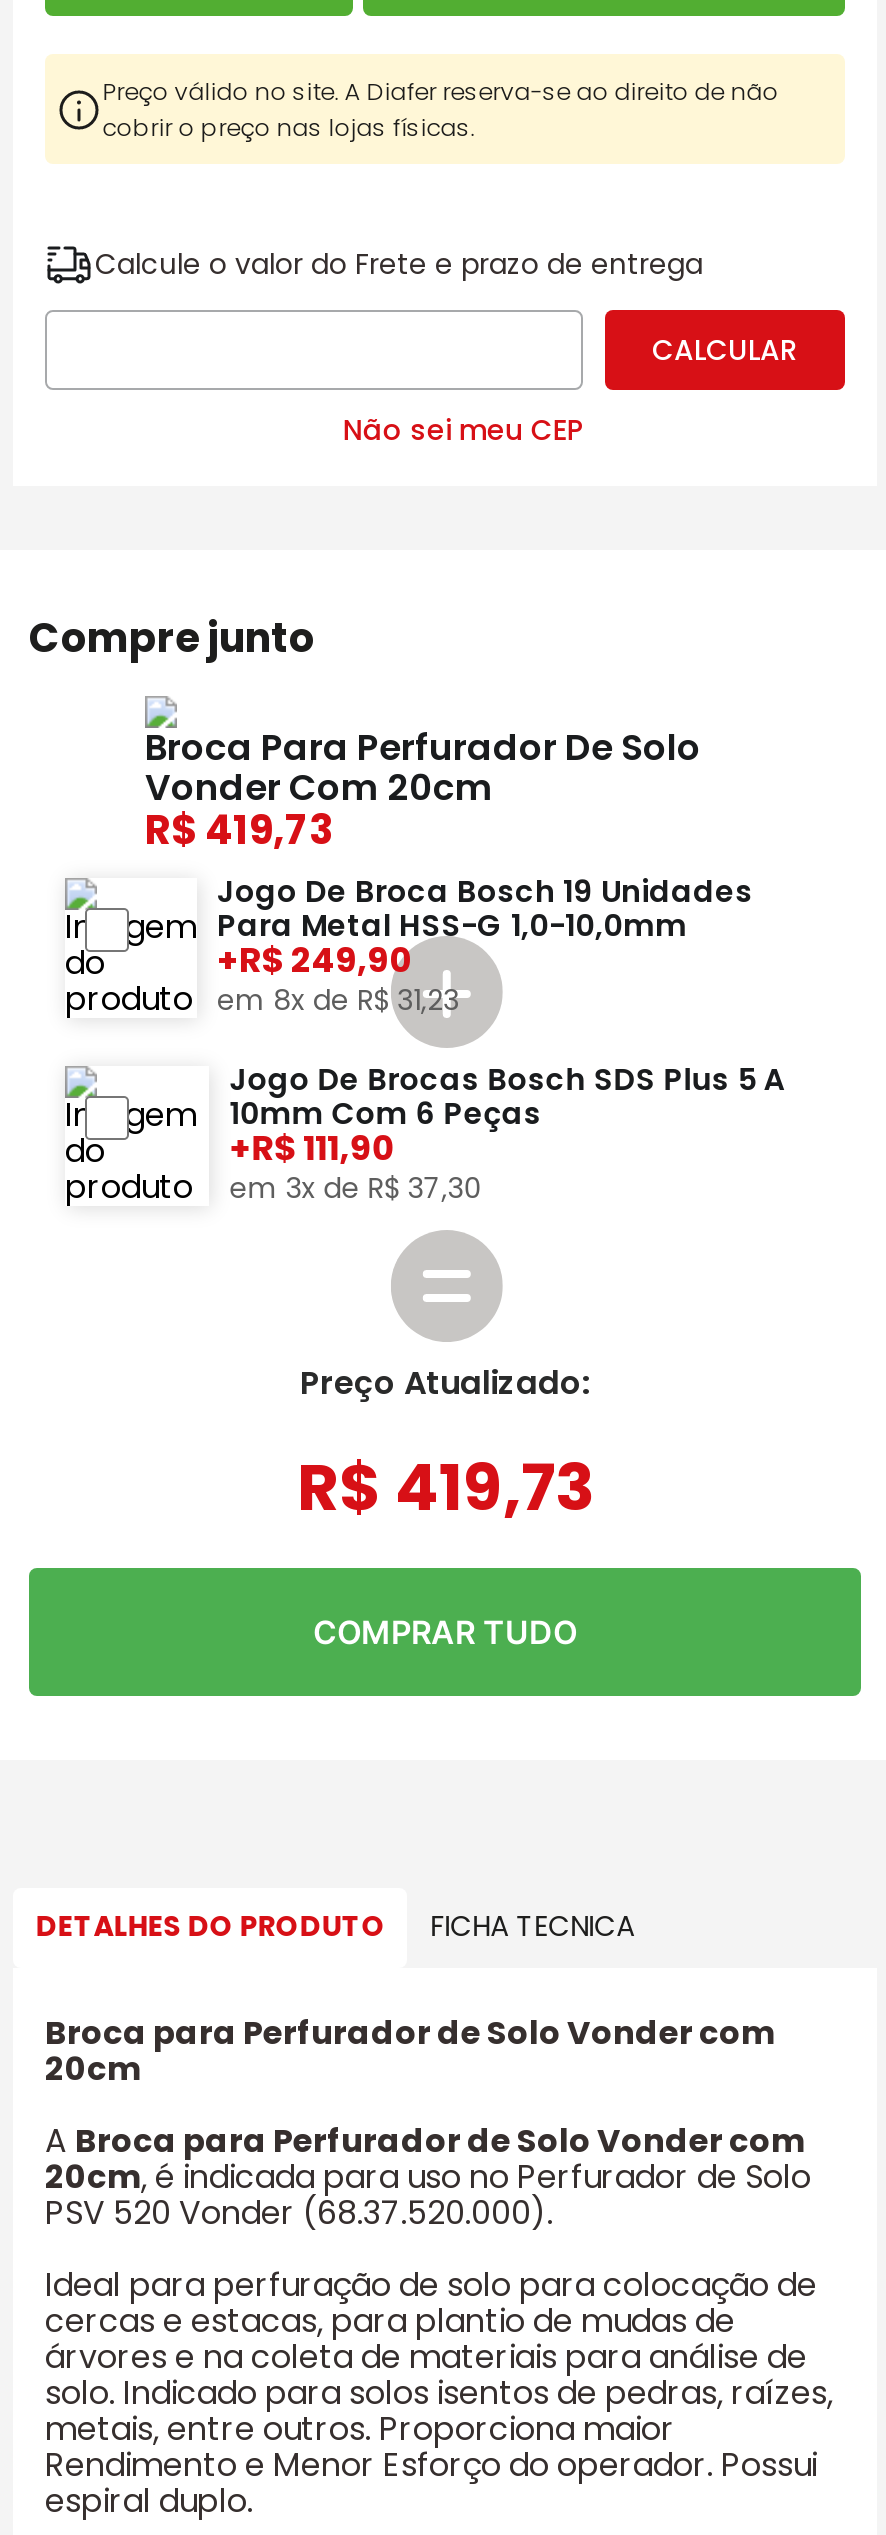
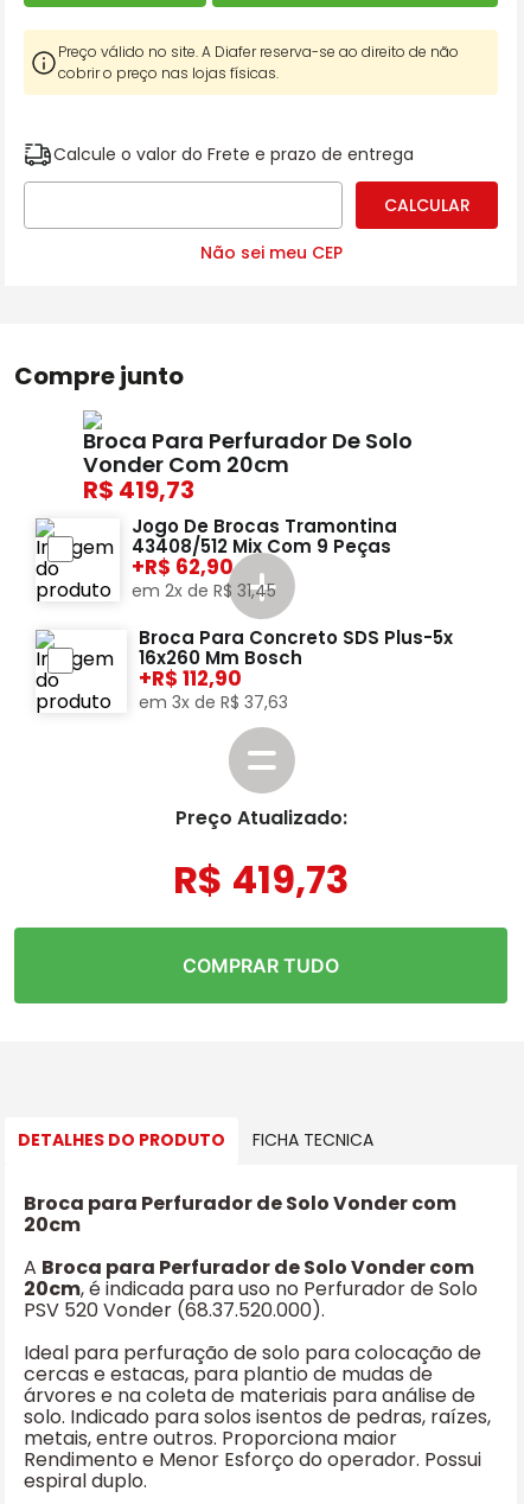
[217,869,753,945] Jogo De Broca Bosch 19 Unidades | Para Metal HSS-G 1,0-10,0mm -> [132,513,397,558] Jogo De Brocas Tramontina | 43408/512 Mix Com 9 Peças
[217,935,459,1019] 249,90 | em 8x de R$ 31,23 -> [132,552,276,602] 62,90 | em 2x de R$ 31,45
[230,1057,786,1133] Jogo De Brocas Bosch SDS Plus 5 A | 10mm Com 6 Peças -> [138,624,452,670] Broca Para Concreto SDS Plus-5x | 16x260 Mm Bosch
[304,1123,396,1171] 111,90 -> [182,664,241,692] 112,90
[230,1167,482,1207] em 3x de R$ 37,30 -> [138,690,288,713] em 3x de R$ 37,63

